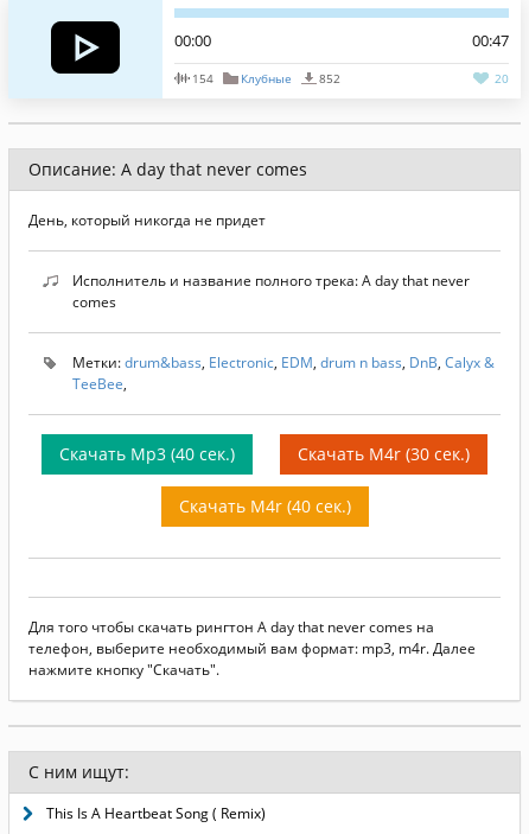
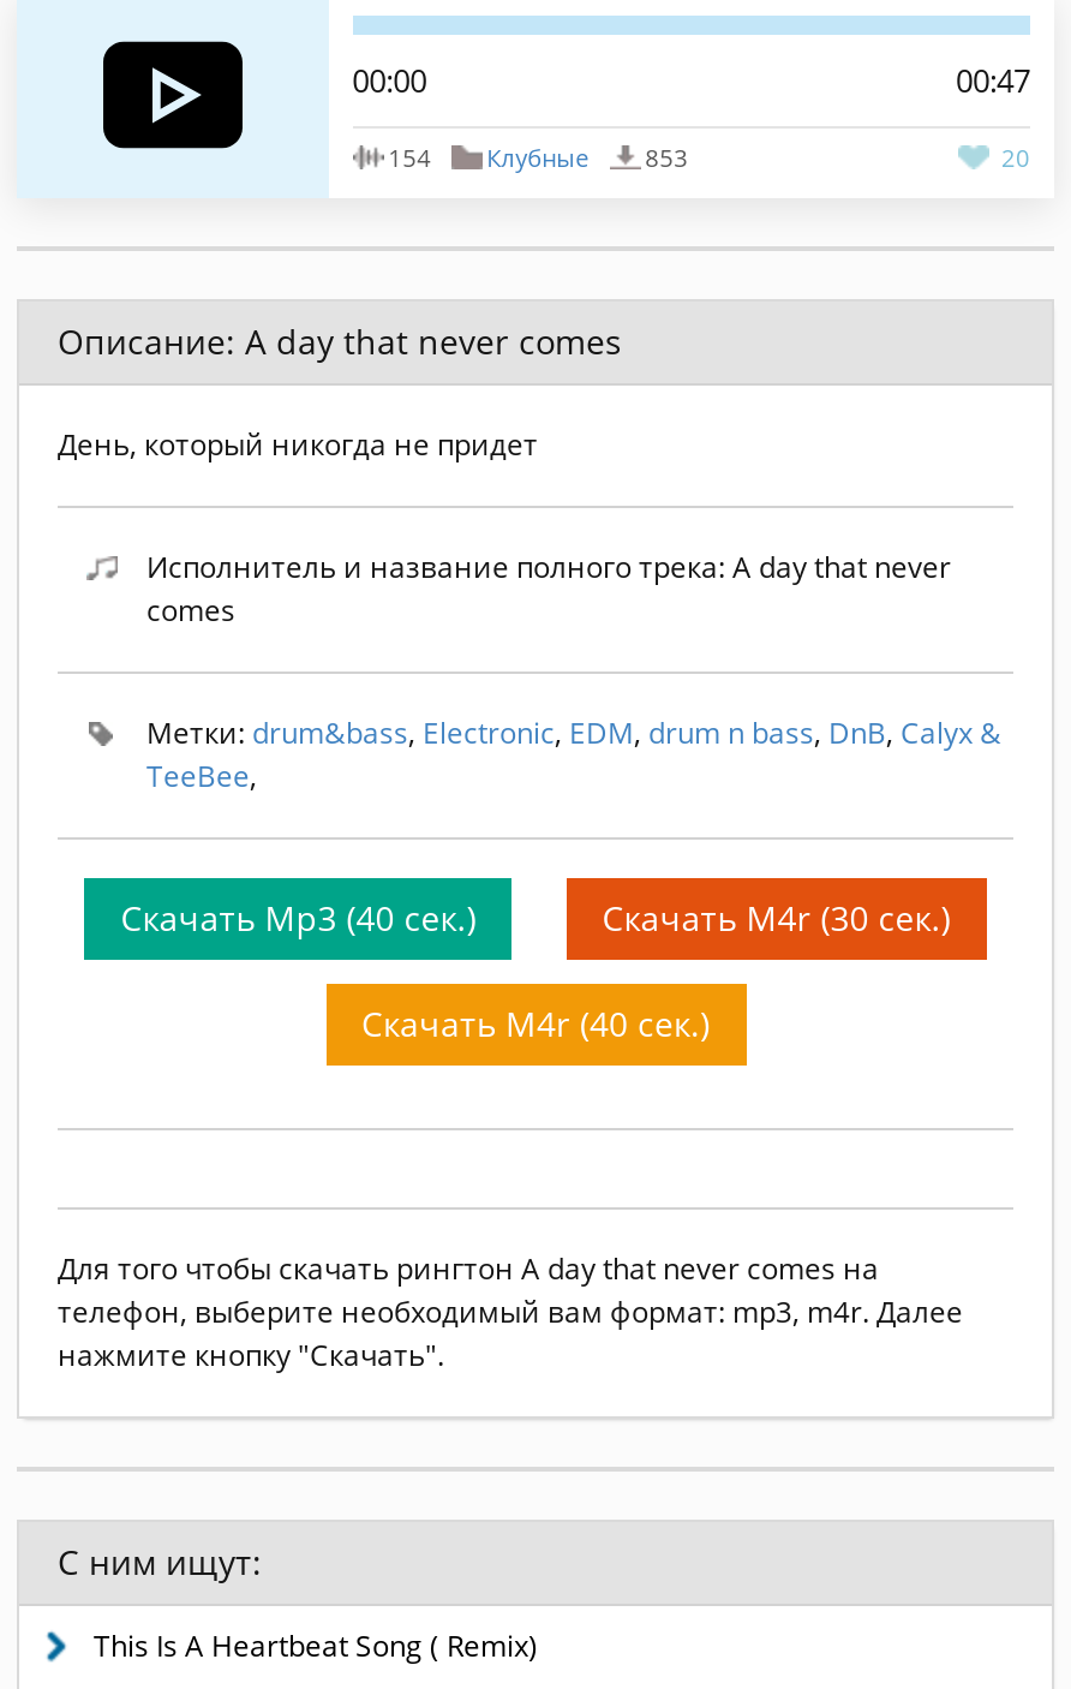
[192,70,340,87] 154 Клубные 852 -> [388,141,688,174] 154 Клубные 853

